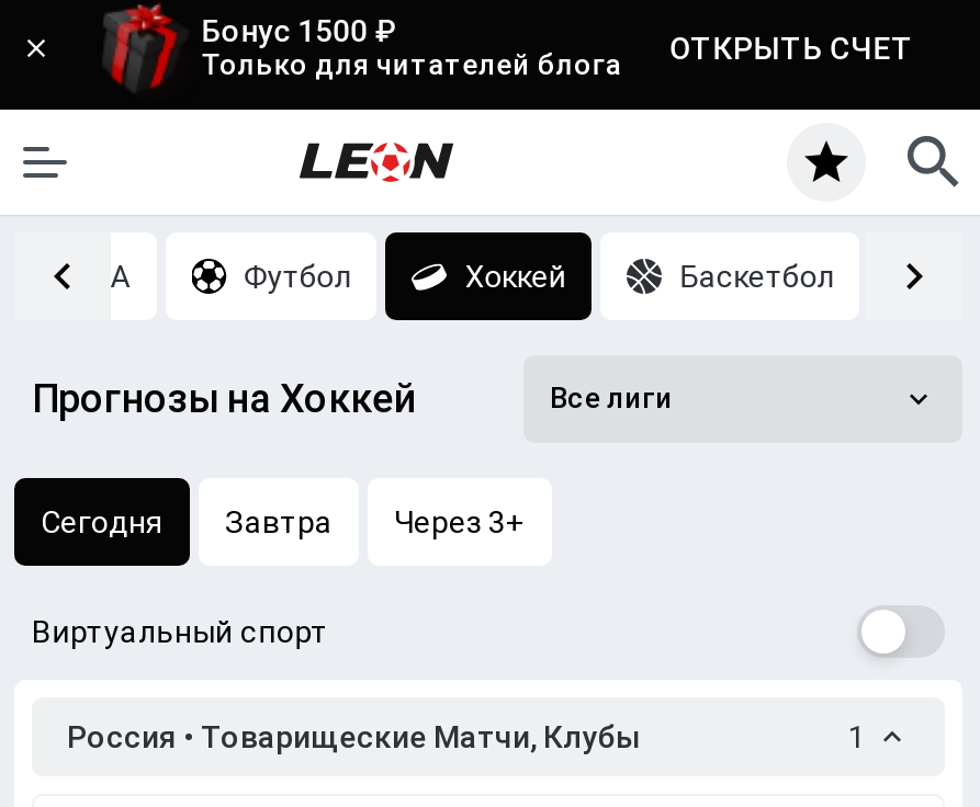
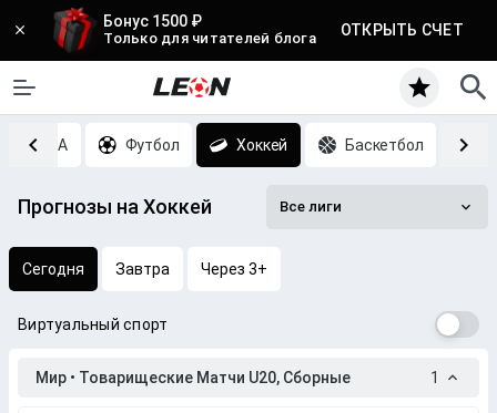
[67,719,640,754] Россия • Товарищеские Матчи, Клубы -> [35,369,351,386] Мир • Товарищеские Матчи U20, Сборные

